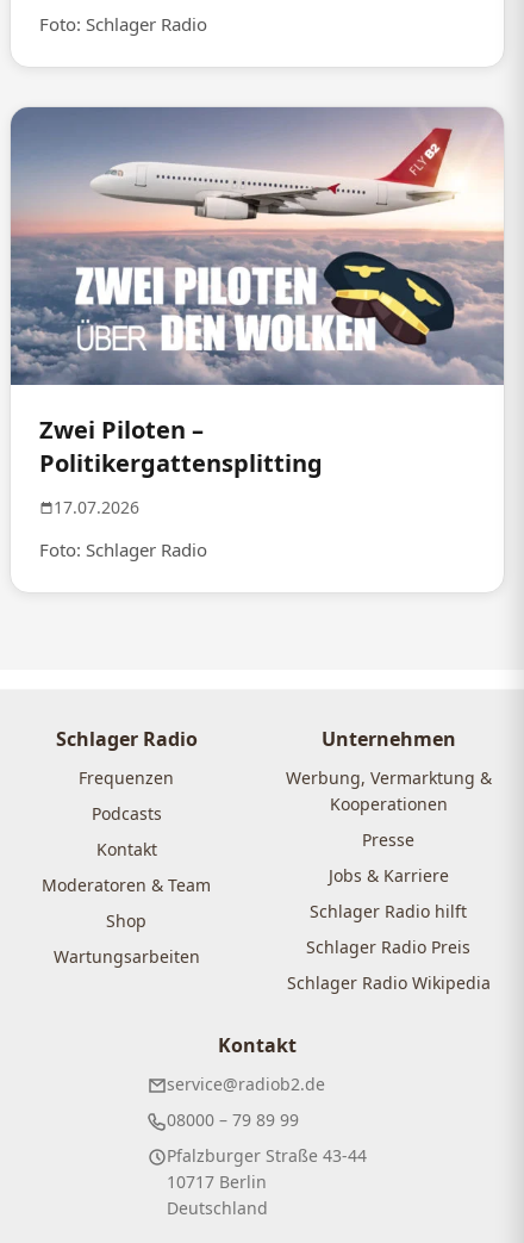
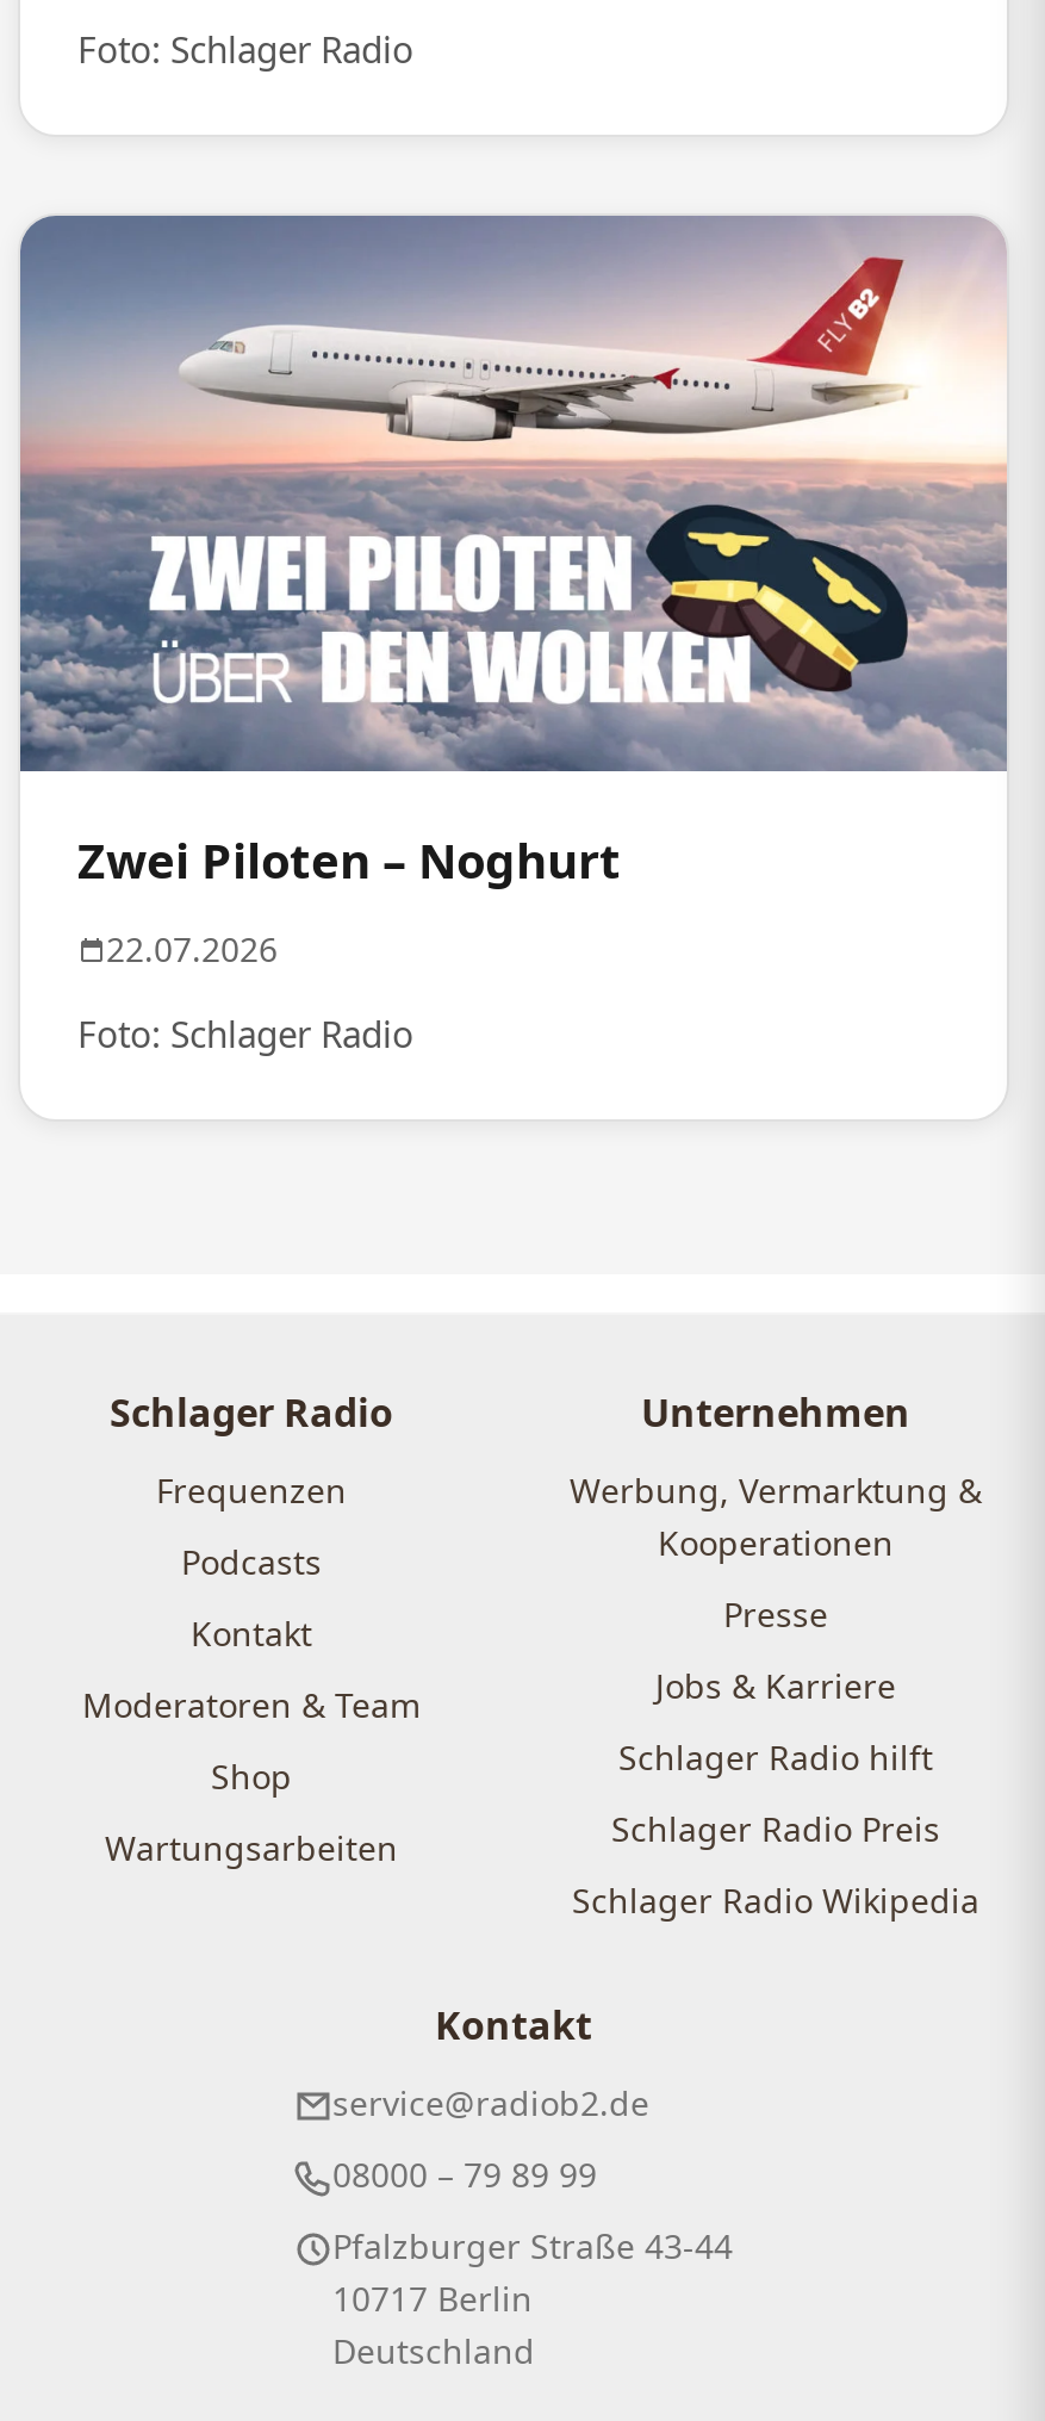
[39,414,323,479] Zwei Piloten – | Politikergattensplitting -> [77,829,621,893] Zwei Piloten – Noghurt
[54,496,139,519] 17.07.2026 -> [106,927,278,972] 22.07.2026

